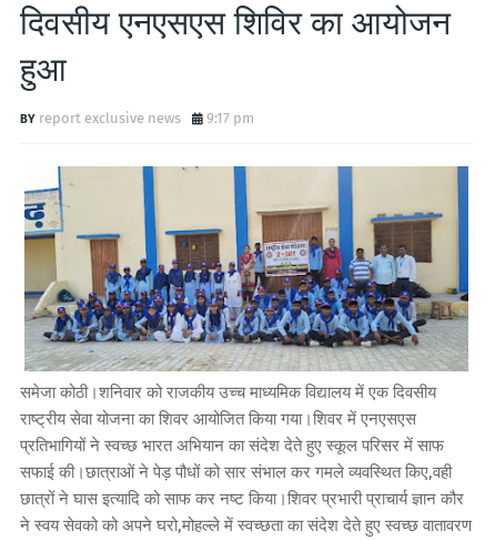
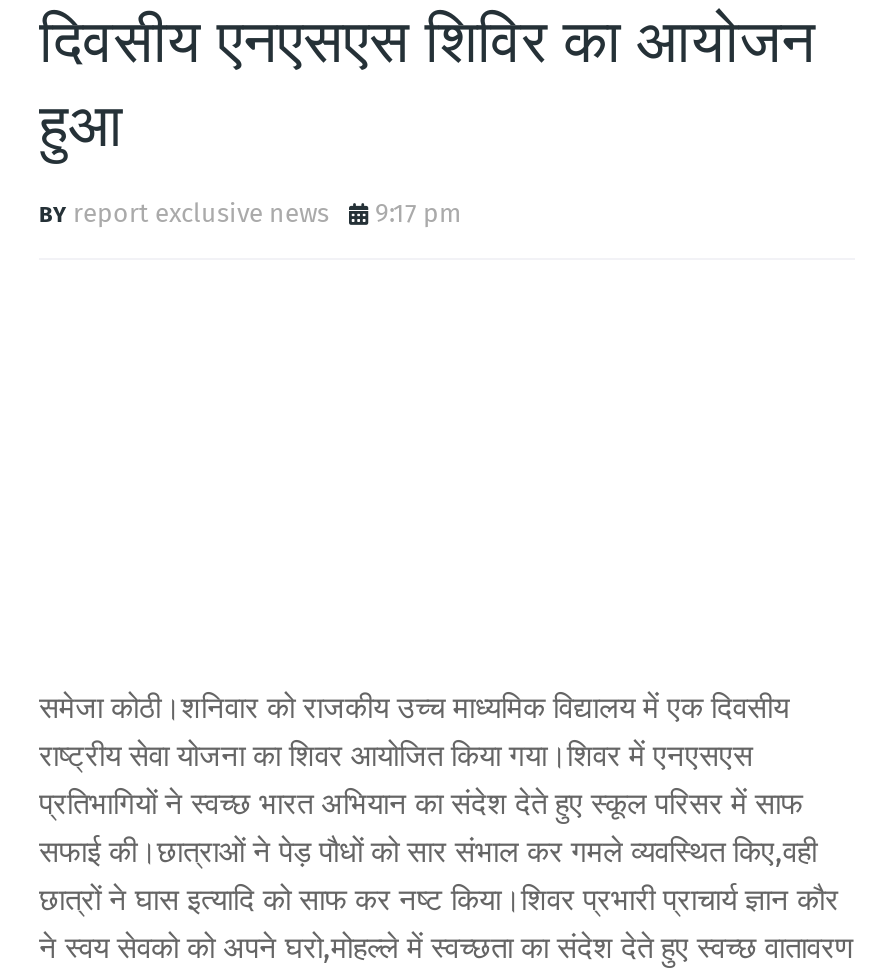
[23,165,469,372] [image] -> none

